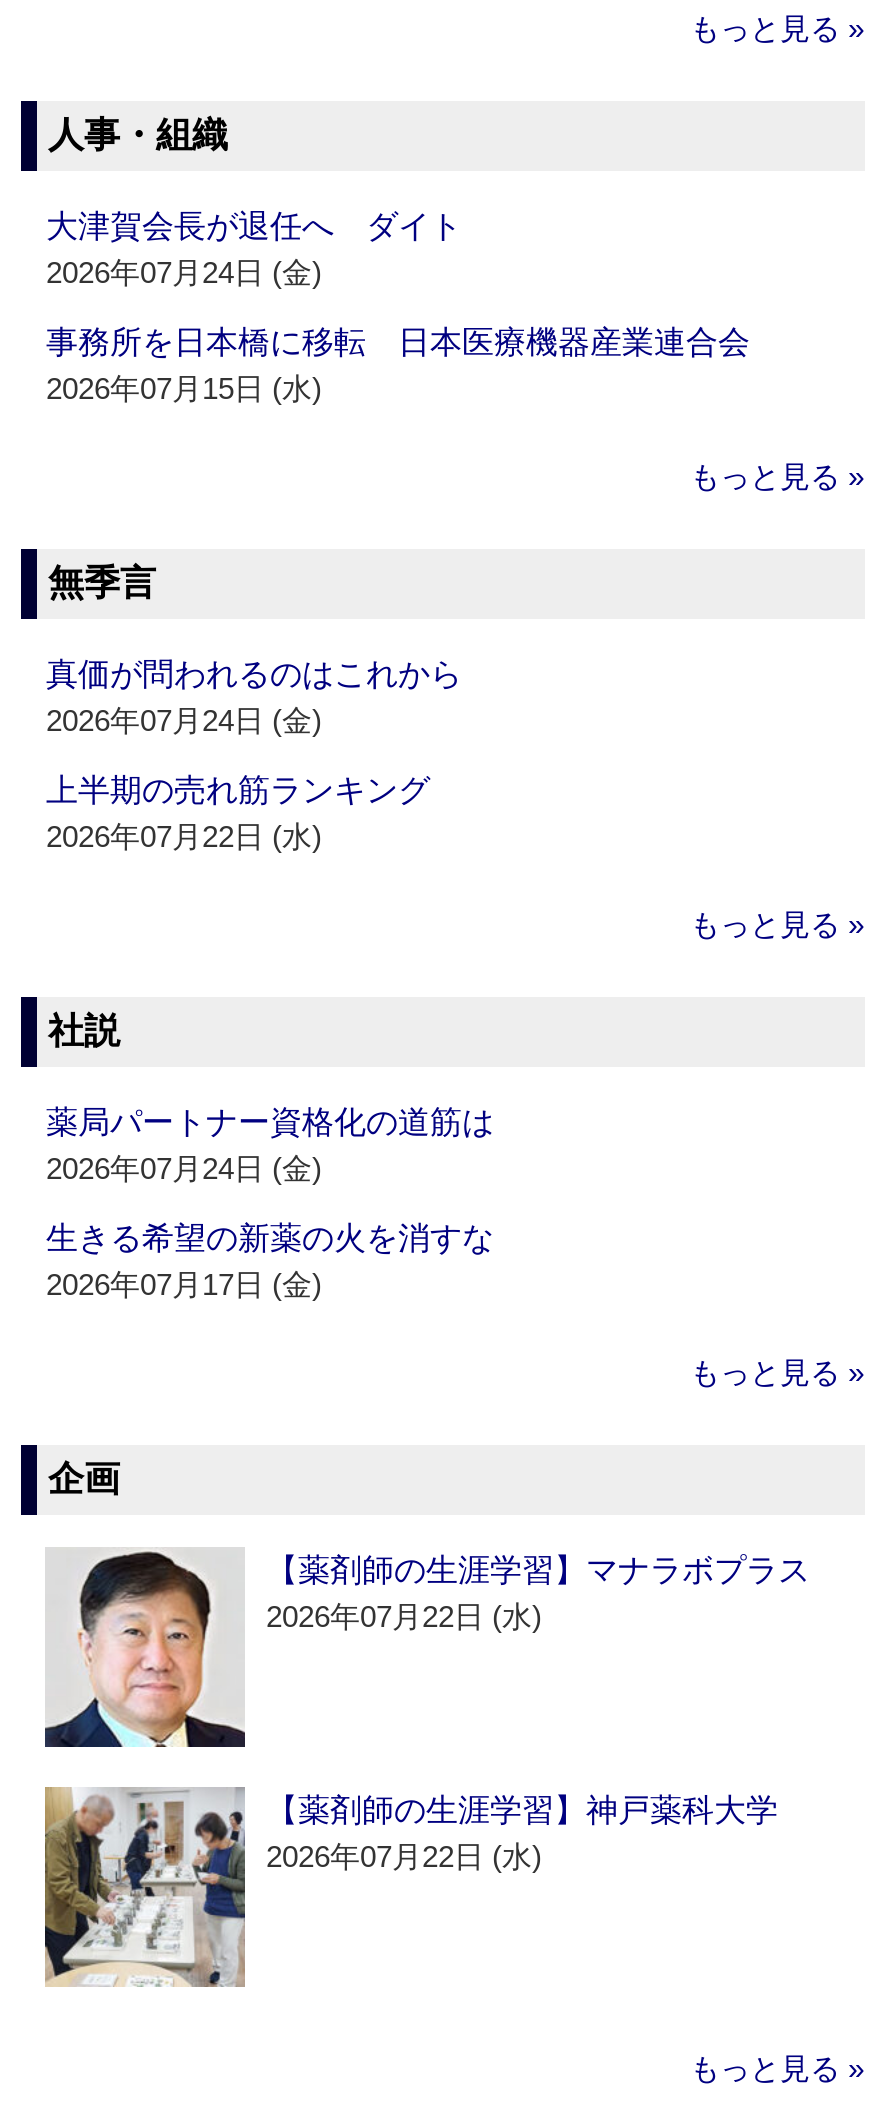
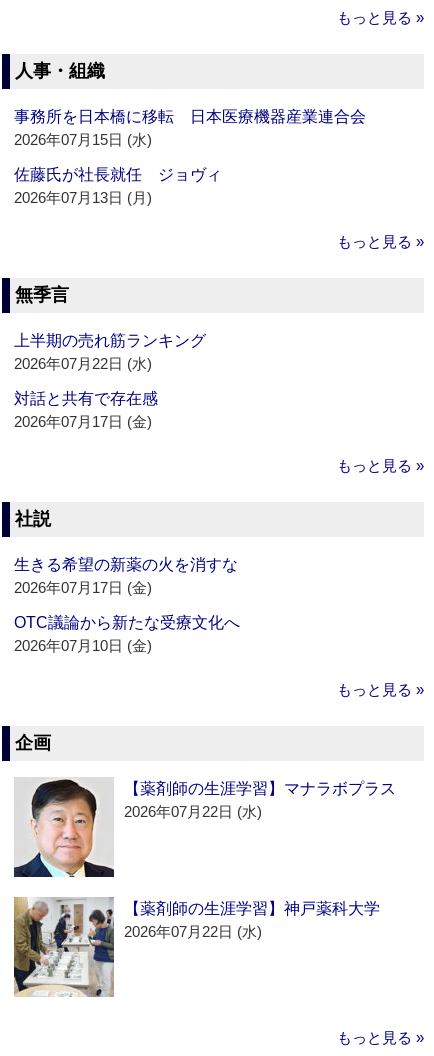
[46,210,462,290] 大津賀会長が退任へ ダイト | 2026年07月24日 (金) -> none
moved [46,326,750,406] -> [14,108,366,148]: 事務所を日本橋に移転 日本医療機器産業連合会 | 2026年07月15日 (水)
none -> [14,166,222,206] 佐藤氏が社長就任 ジョヴィ | 2026年07月13日 (月)
[46,658,462,738] 真価が問われるのはこれから | 2026年07月24日 (金) -> none
moved [46,774,430,854] -> [14,332,206,372]: 上半期の売れ筋ランキング | 2026年07月22日 (水)
none -> [14,390,158,430] 対話と共有で存在感 | 2026年07月17日 (金)
[46,1106,494,1186] 薬局パートナー資格化の道筋は | 2026年07月24日 (金) -> none
moved [46,1222,494,1302] -> [14,556,238,596]: 生きる希望の新薬の火を消すな | 2026年07月17日 (金)
none -> [14,614,240,654] OTC議論から新たな受療文化へ | 2026年07月10日 (金)

